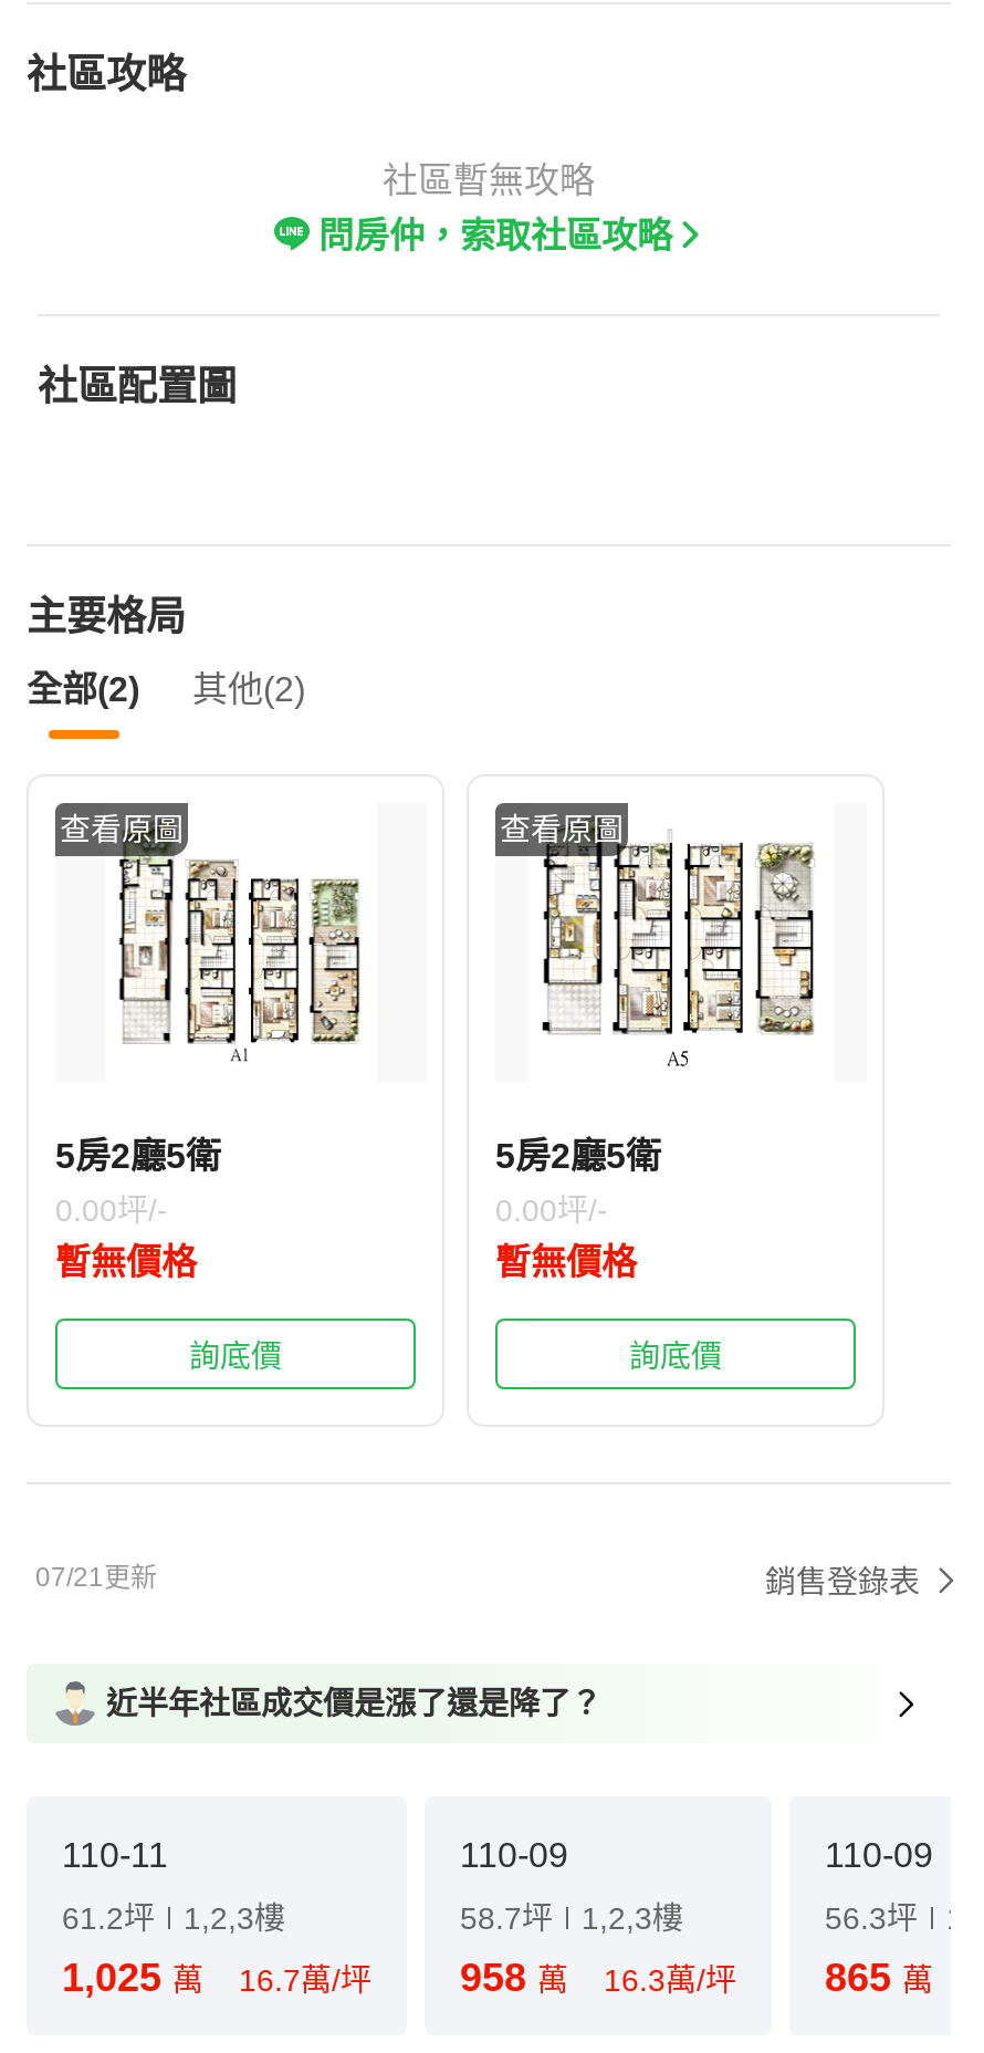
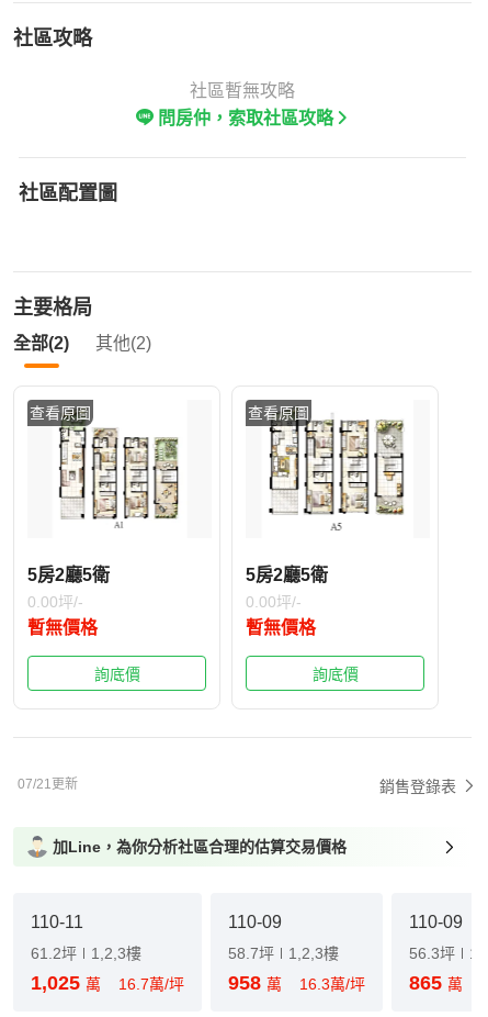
[106,1686,601,1721] 近半年社區成交價是漲了還是降了？ -> [53,838,347,856] 加Line，為你分析社區合理的估算交易價格

